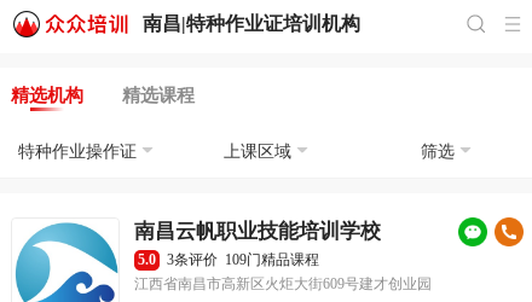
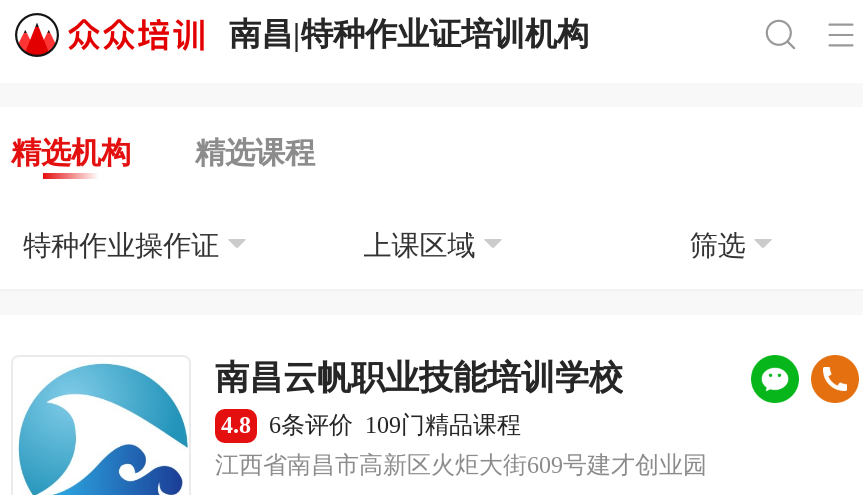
[138,251,156,268] 5.0 -> [221,411,251,439] 4.8
[167,251,319,268] 3条评价 109门精品课程 -> [269,411,521,439] 6条评价 109门精品课程

